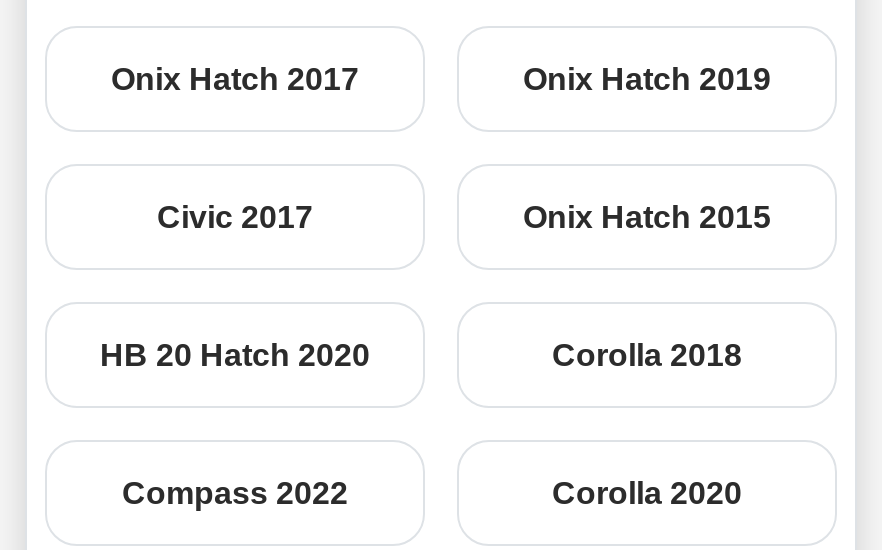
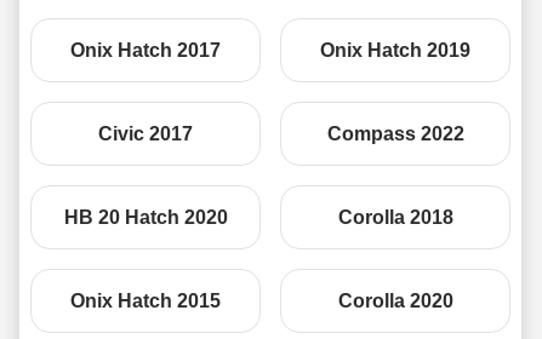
[523,200,771,234] Onix Hatch 2015 -> [327,123,464,144] Compass 2022
[122,476,348,510] Compass 2022 -> [70,290,221,311] Onix Hatch 2015

